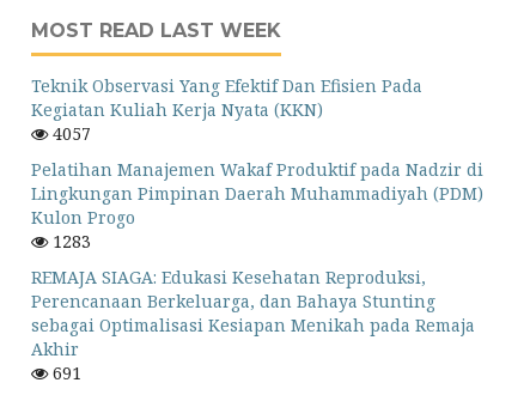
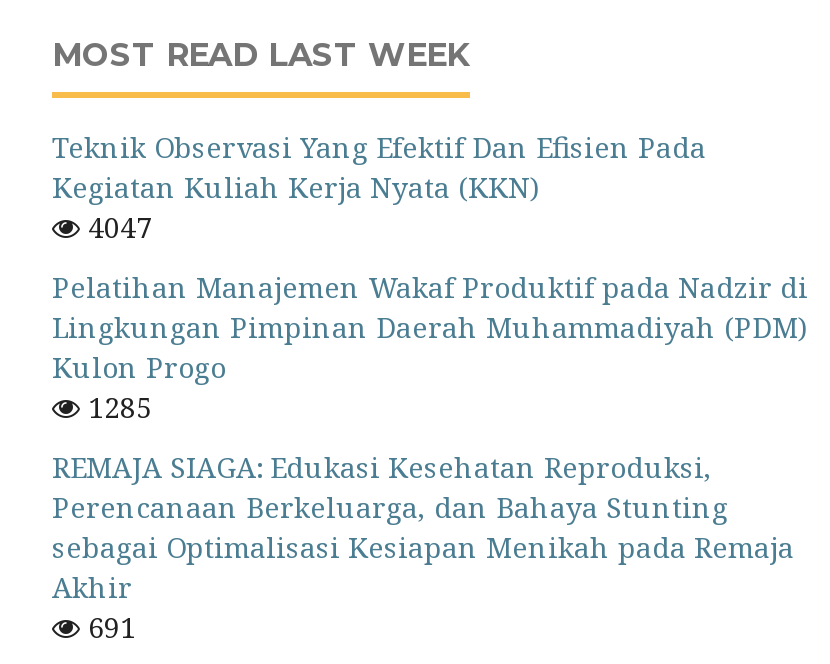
[48,123,91,145] 4057 -> [80,209,152,247] 4047
[48,230,91,253] 1283 -> [80,389,152,427] 1285

